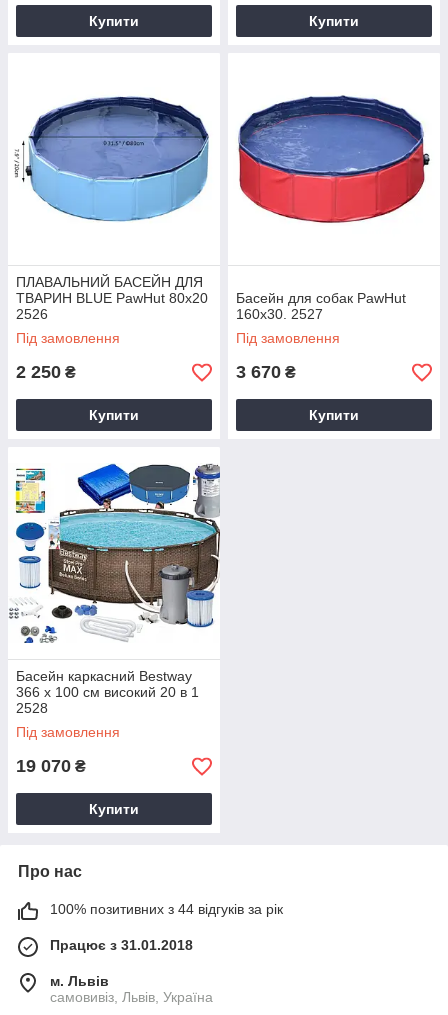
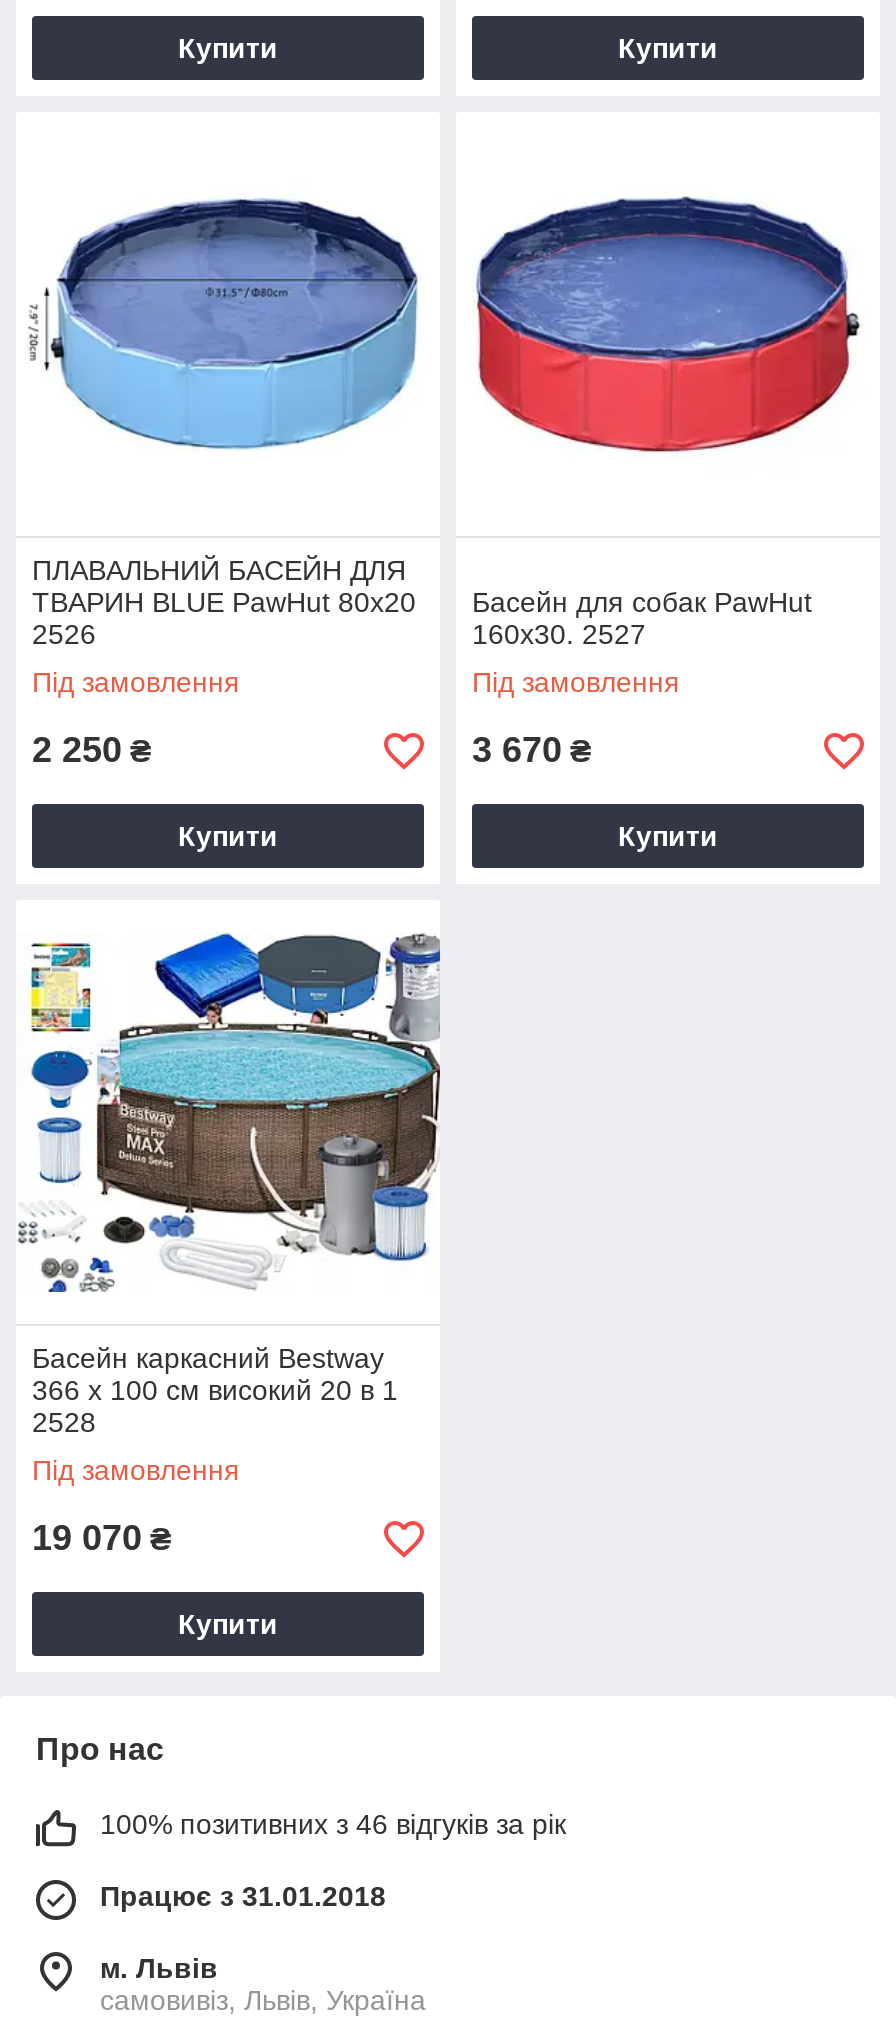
[50,901,283,917] 100% позитивних з 44 відгуків за рік -> [100,1808,566,1840] 100% позитивних з 46 відгуків за рік

